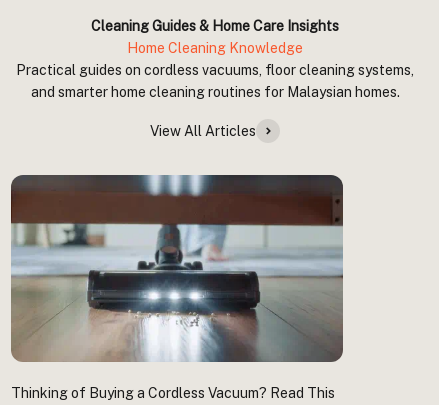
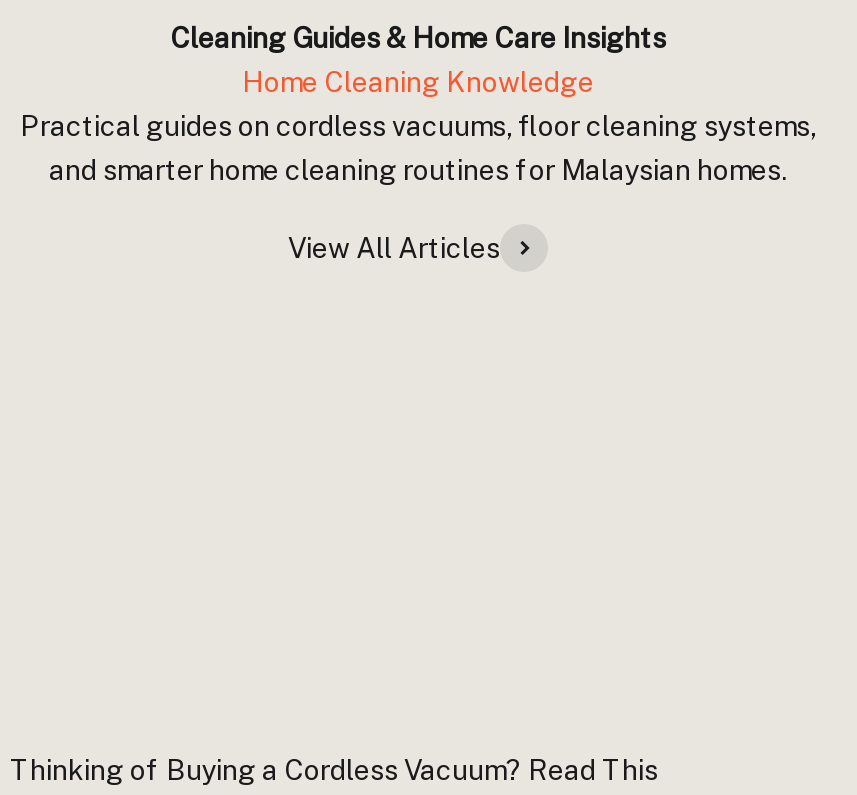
[10,174,344,363] [image] -> none

